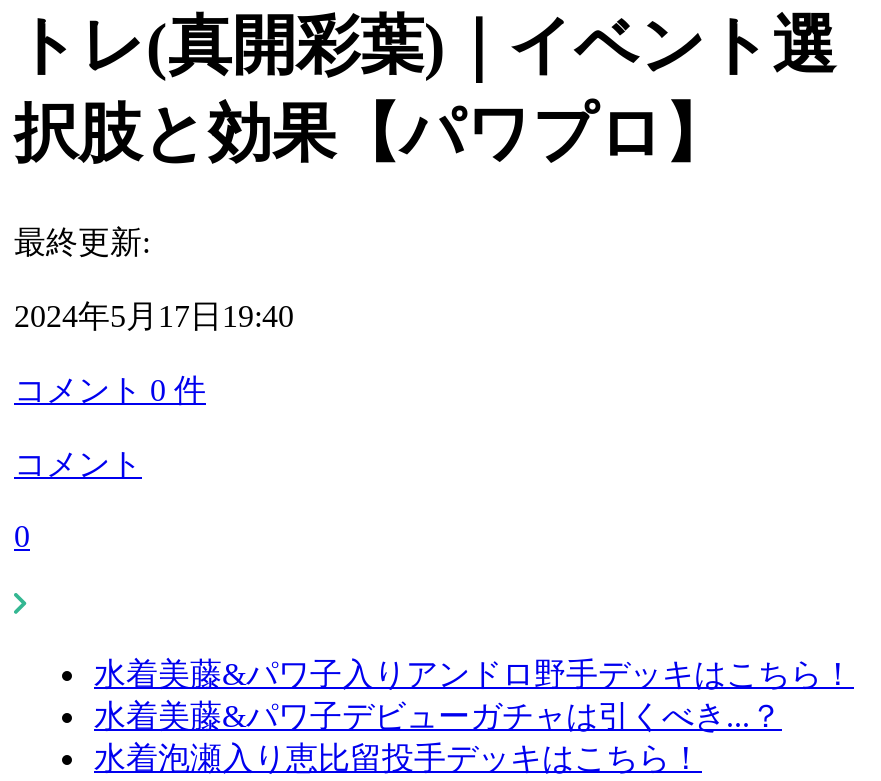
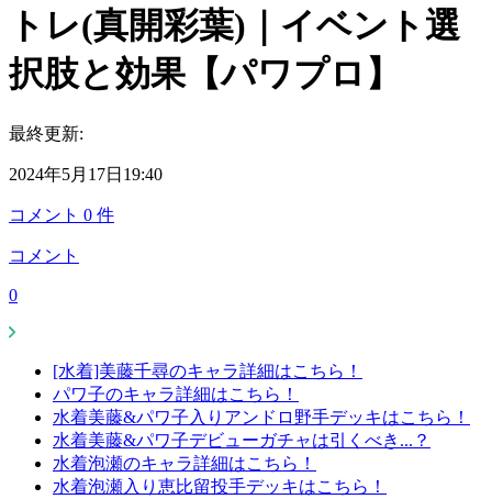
none -> [53,362,362,403] [水着]美藤千尋のキャラ詳細はこちら！ | パワ子のキャラ詳細はこちら！
none -> [53,454,316,473] 水着泡瀬のキャラ詳細はこちら！

